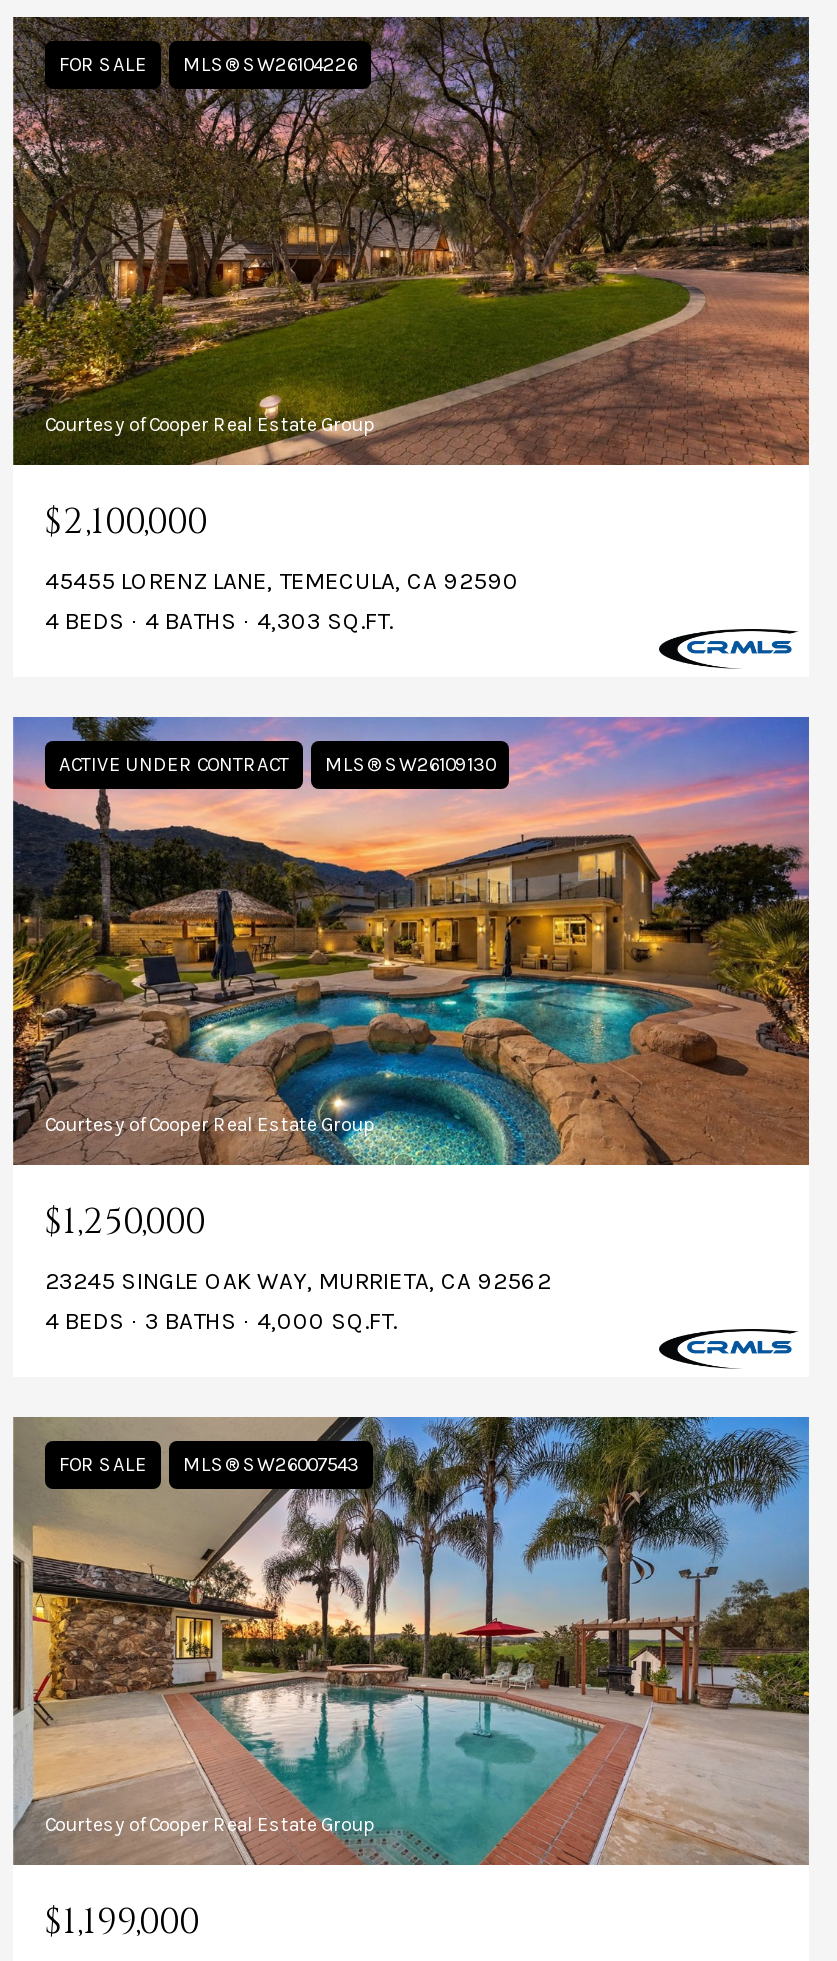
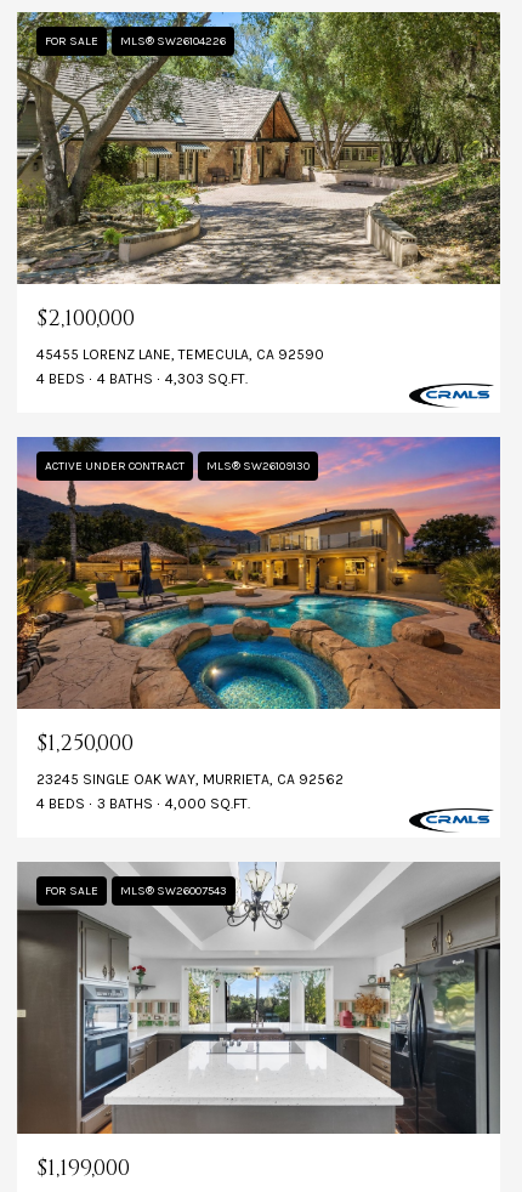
[11,15,811,467] [image] -> [16,11,501,284] [image]
[45,413,375,437] Courtesy of Cooper Real Estate Group -> none
[45,1113,375,1137] Courtesy of Cooper Real Estate Group -> none
[13,1415,811,1867] [image] -> [17,862,501,1135] [image]
[45,1812,375,1836] Courtesy of Cooper Real Estate Group -> none

